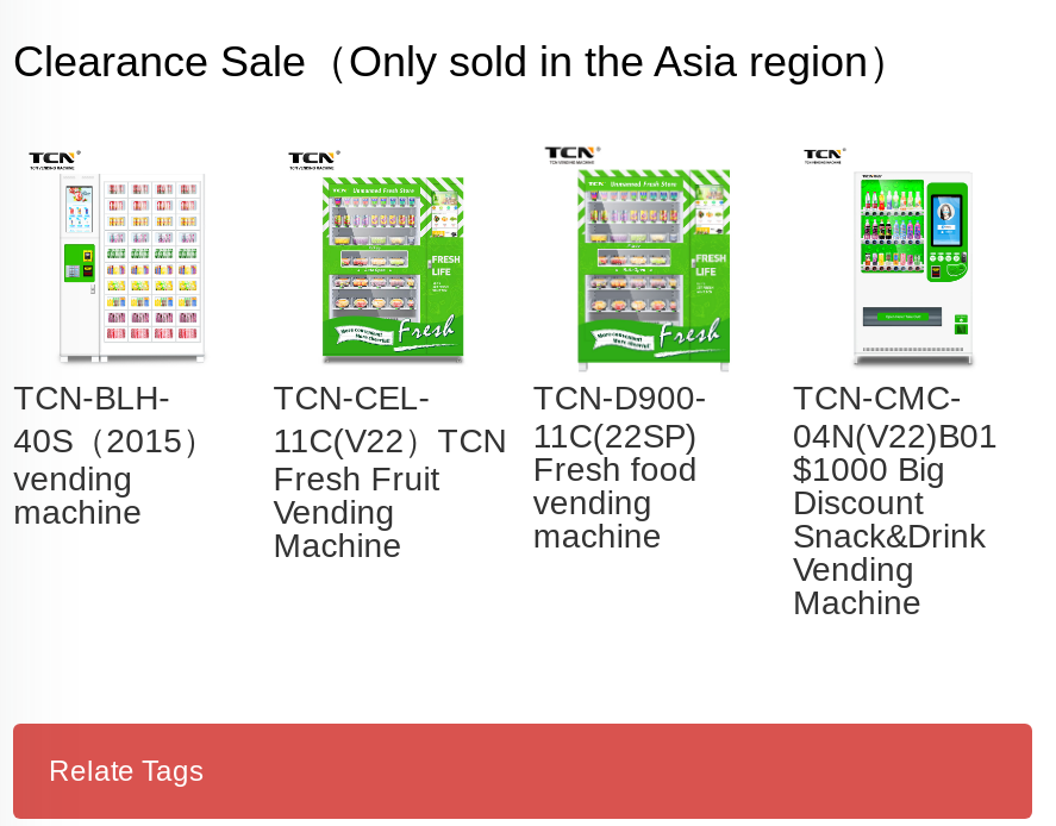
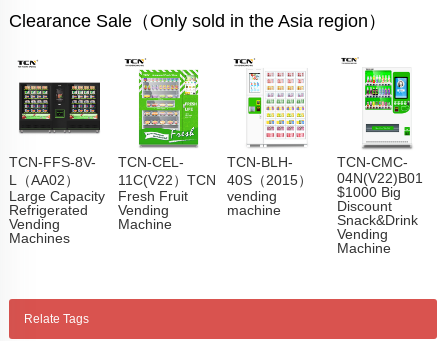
[533,145,732,483] [image] | TCN-D900- | 11C(22SP) | Fresh food -> [227,57,312,186] [image] | TCN-BLH- | 40S（2015）
[14,183,230,526] [image] | TCN-BLH- | 40S（2015） | vending | machine -> [9,73,105,244] [image] | TCN-FFS-8V- | L（AA02） | Large Capacity | Refrigerated | Vending | Machines

